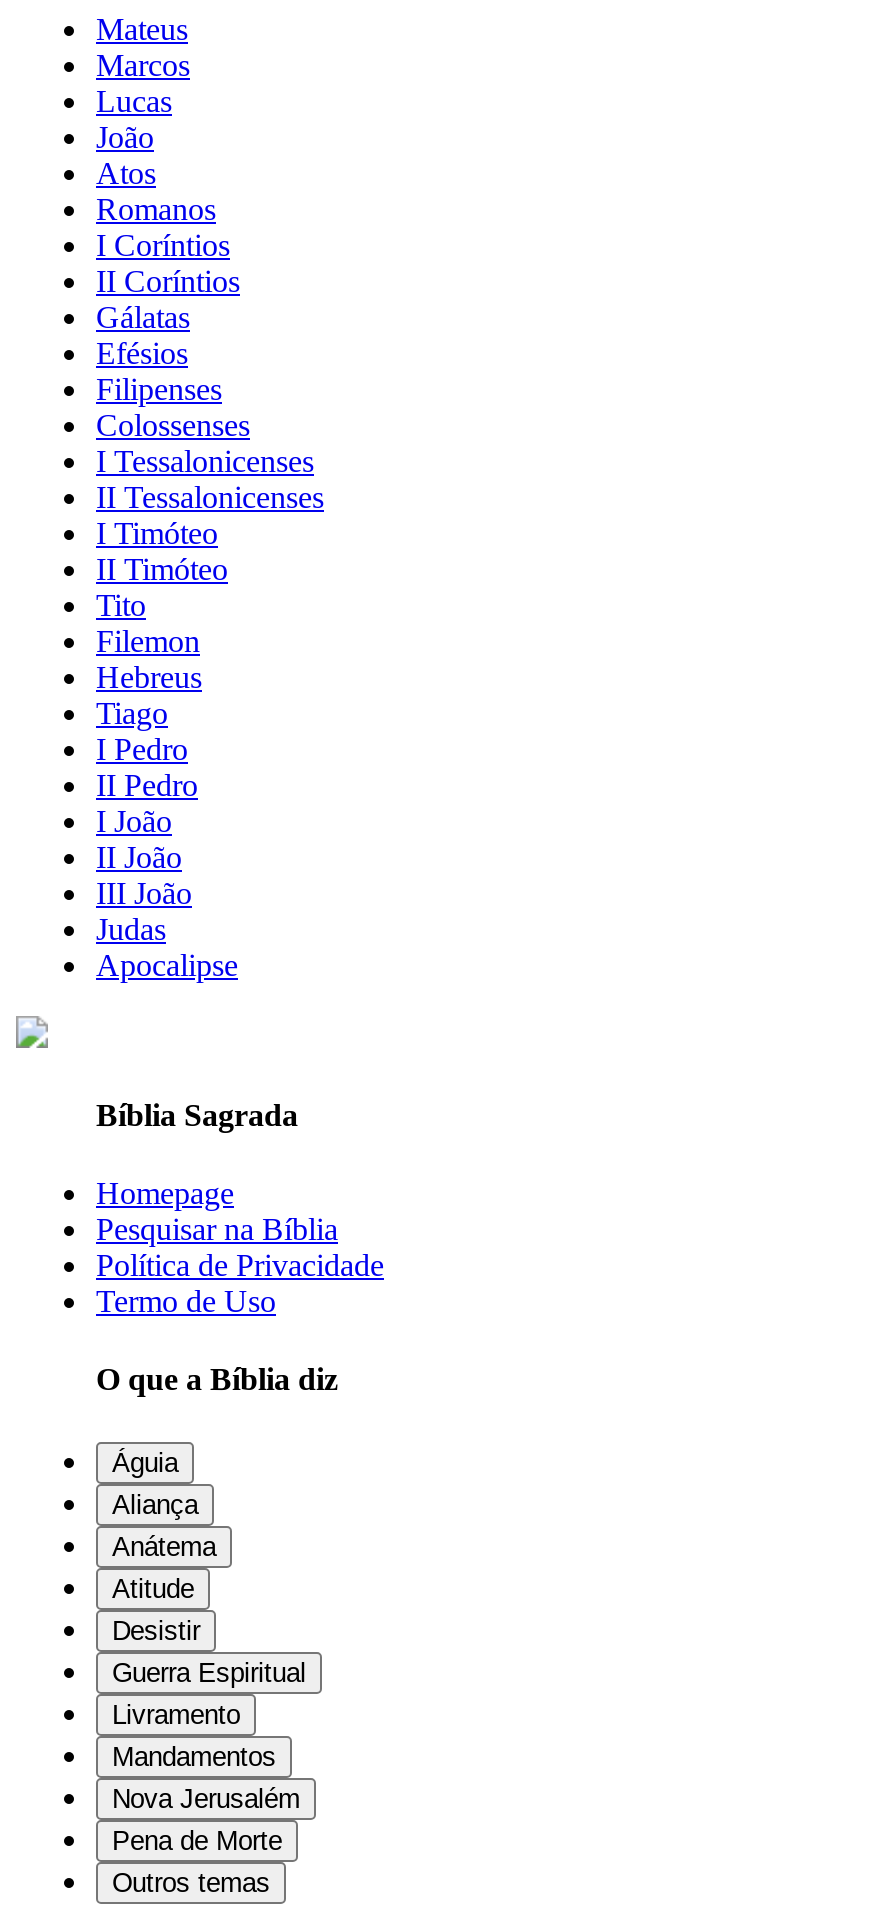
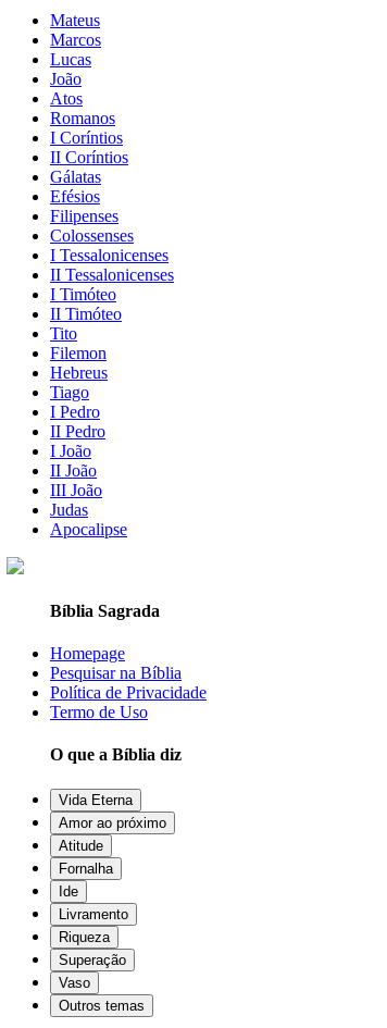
[112,1447,216,1561] Águia | Aliança | Anátema -> [59,792,166,831] Vida Eterna | Amor ao próximo
[112,1615,306,1687] Desistir | Guerra Espiritual -> [59,860,113,899] Fornalha | Ide
[112,1741,300,1855] Mandamentos | Nova Jerusalém | Pena de Morte -> [59,929,126,991] Riqueza | Superação | Vaso

